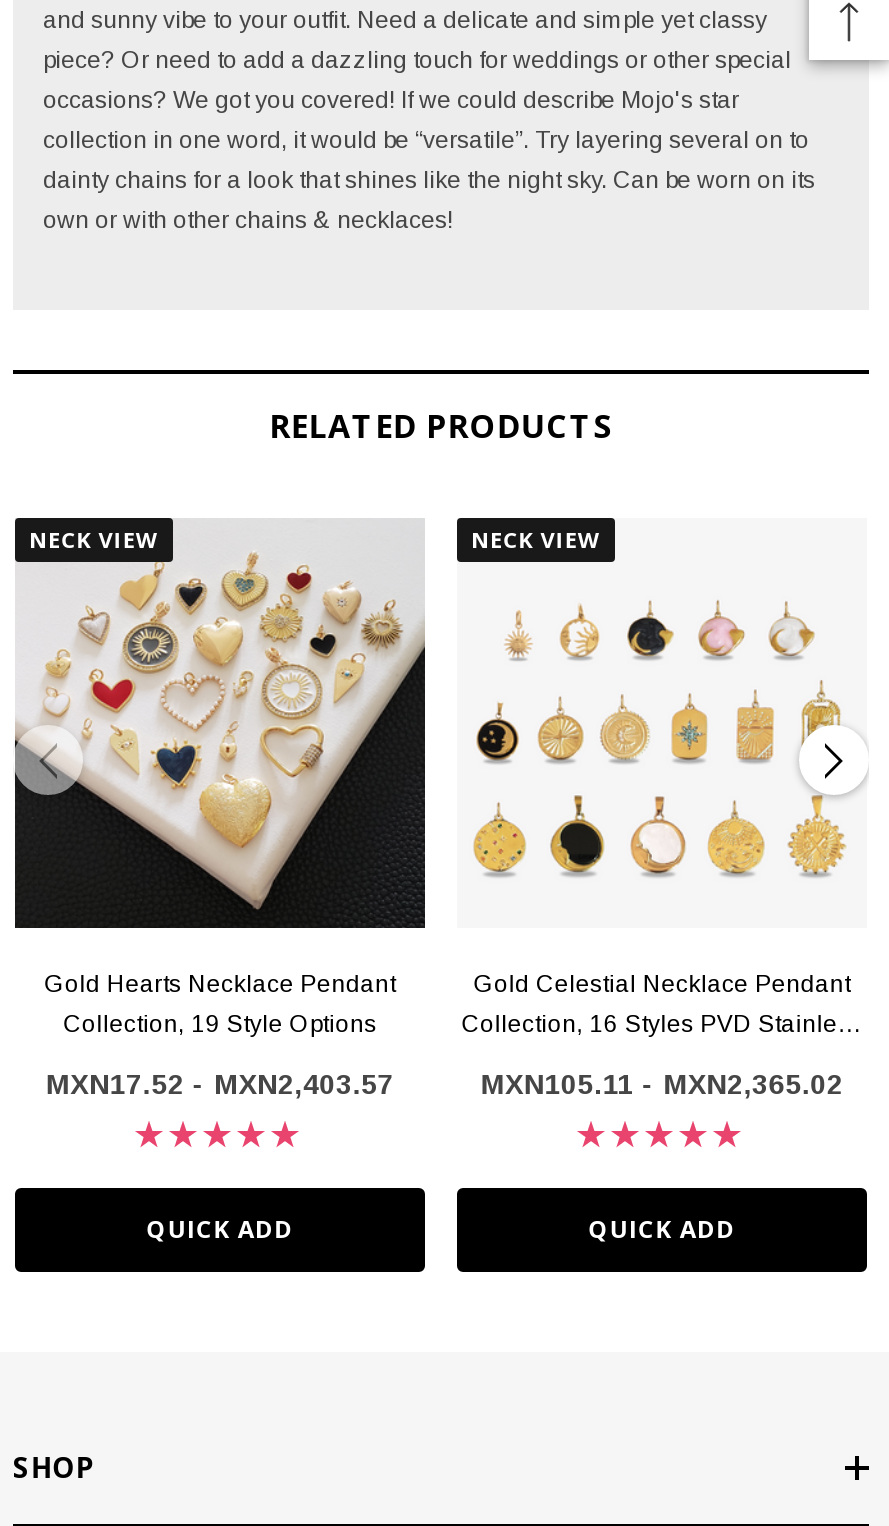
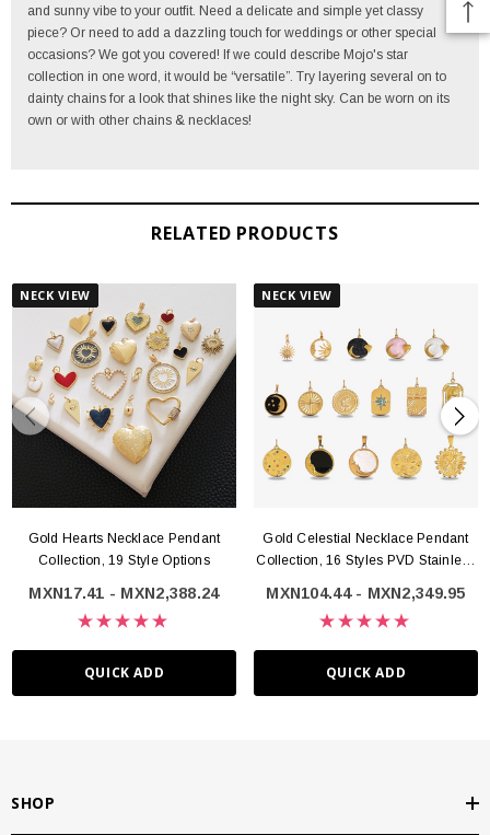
[46,1068,394,1100] MXN17.52 - MXN2,403.57 -> [29,584,219,602] MXN17.41 - MXN2,388.24
[481,1068,843,1100] MXN105.11 - MXN2,365.02 -> [266,584,466,602] MXN104.44 - MXN2,349.95

